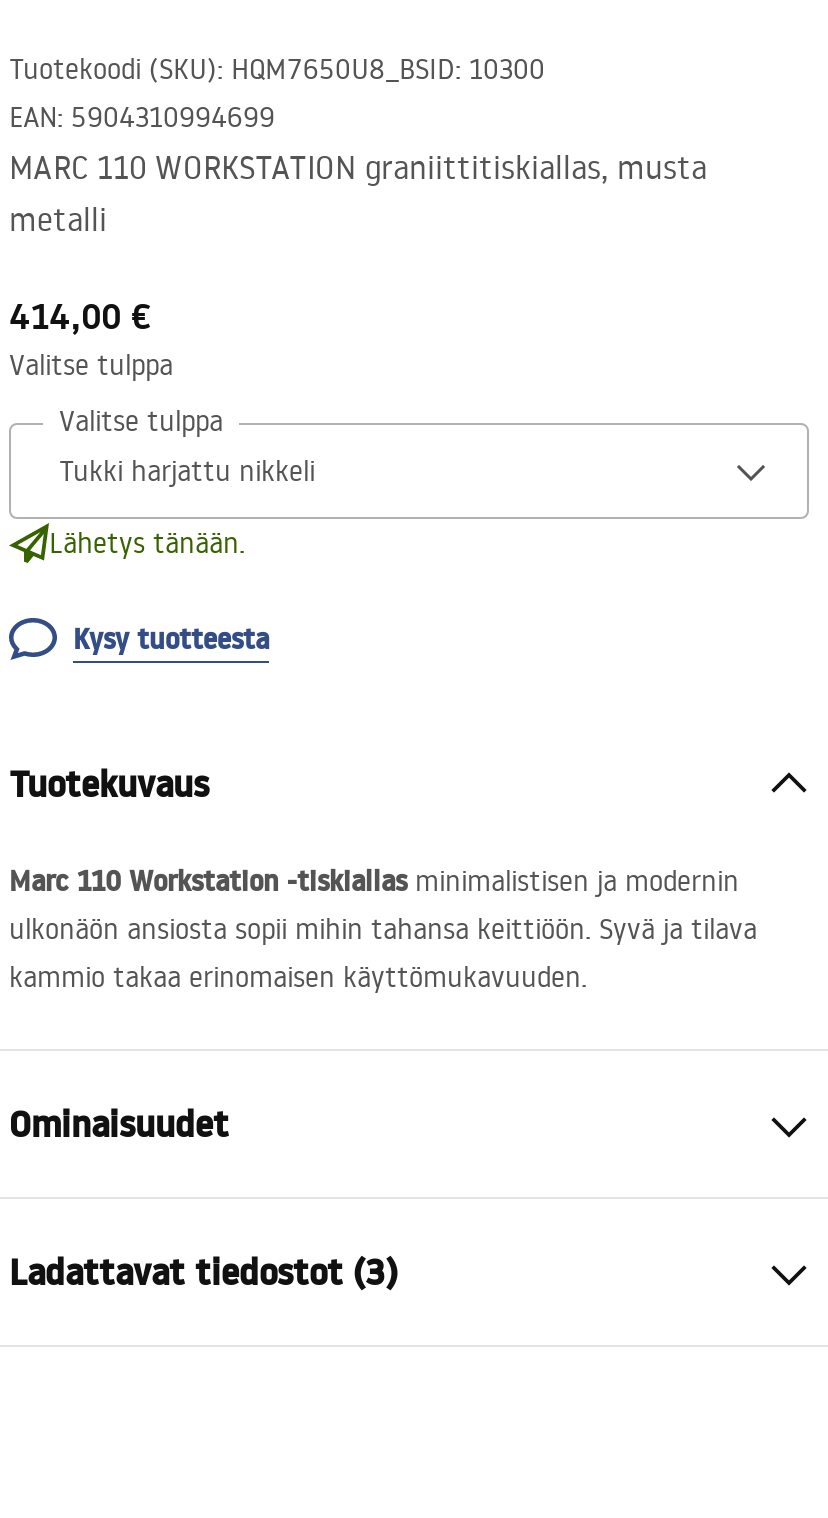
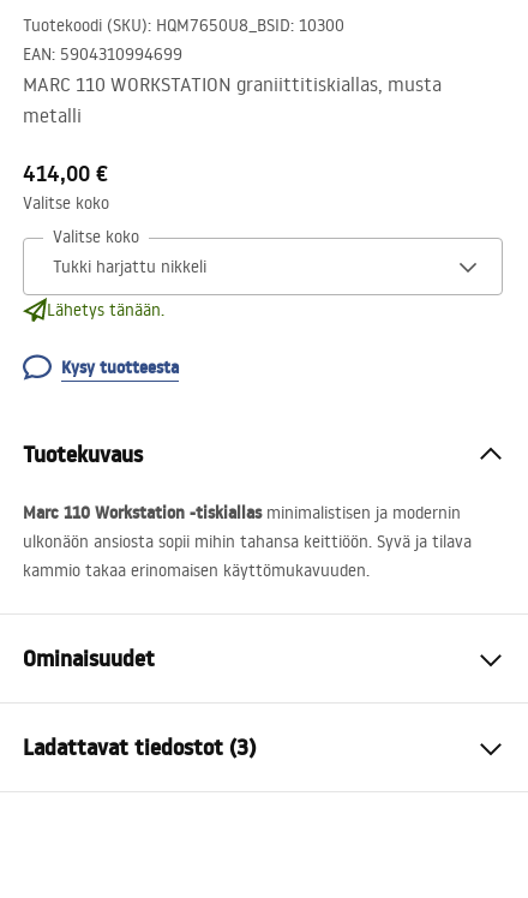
[9,347,173,383] Valitse tulppa -> [23,192,109,214] Valitse koko
[59,403,223,439] Valitse tulppa -> [53,226,139,247] Valitse koko

